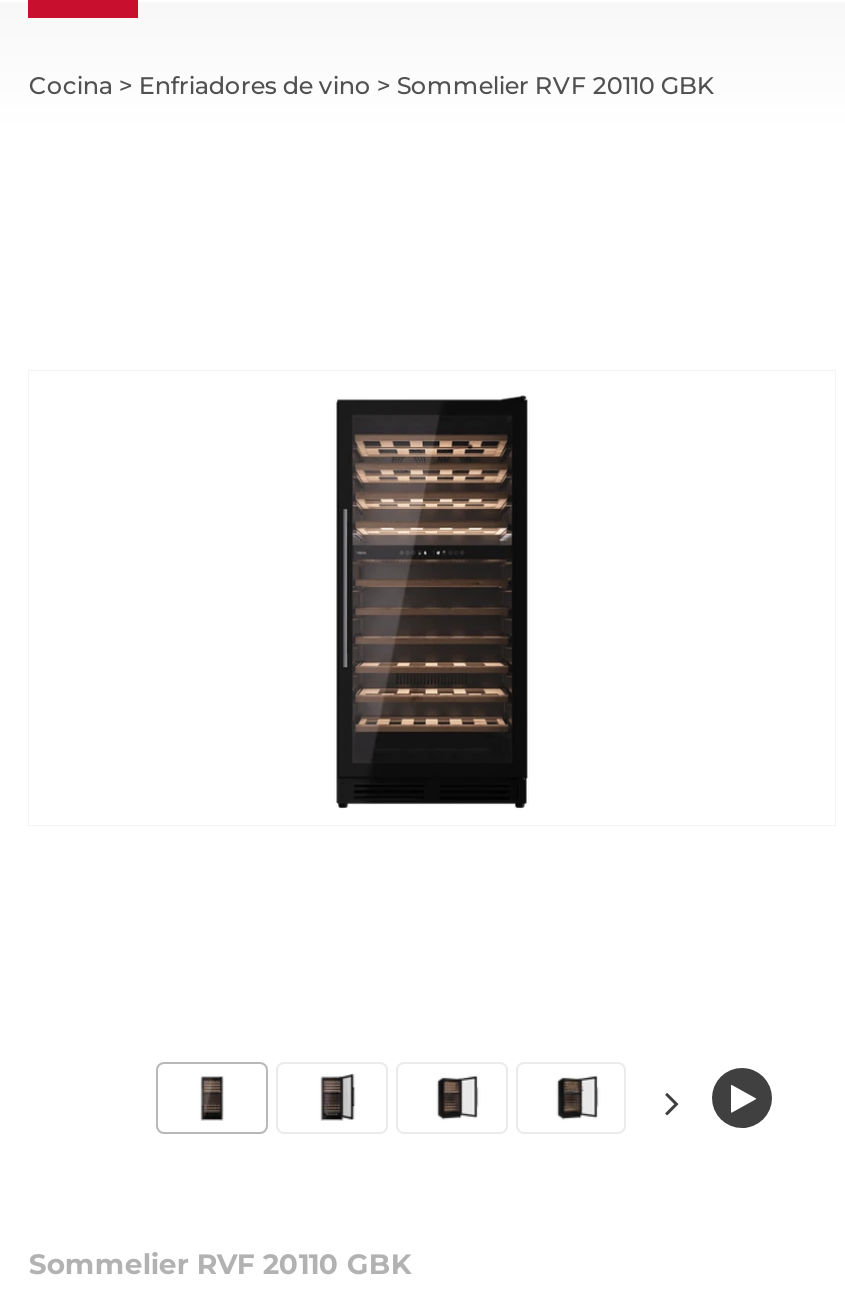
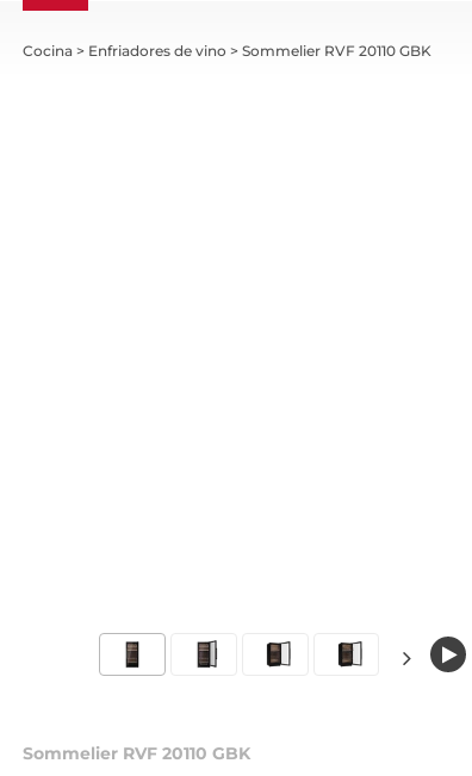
[334,394,530,810] [image] -> none

